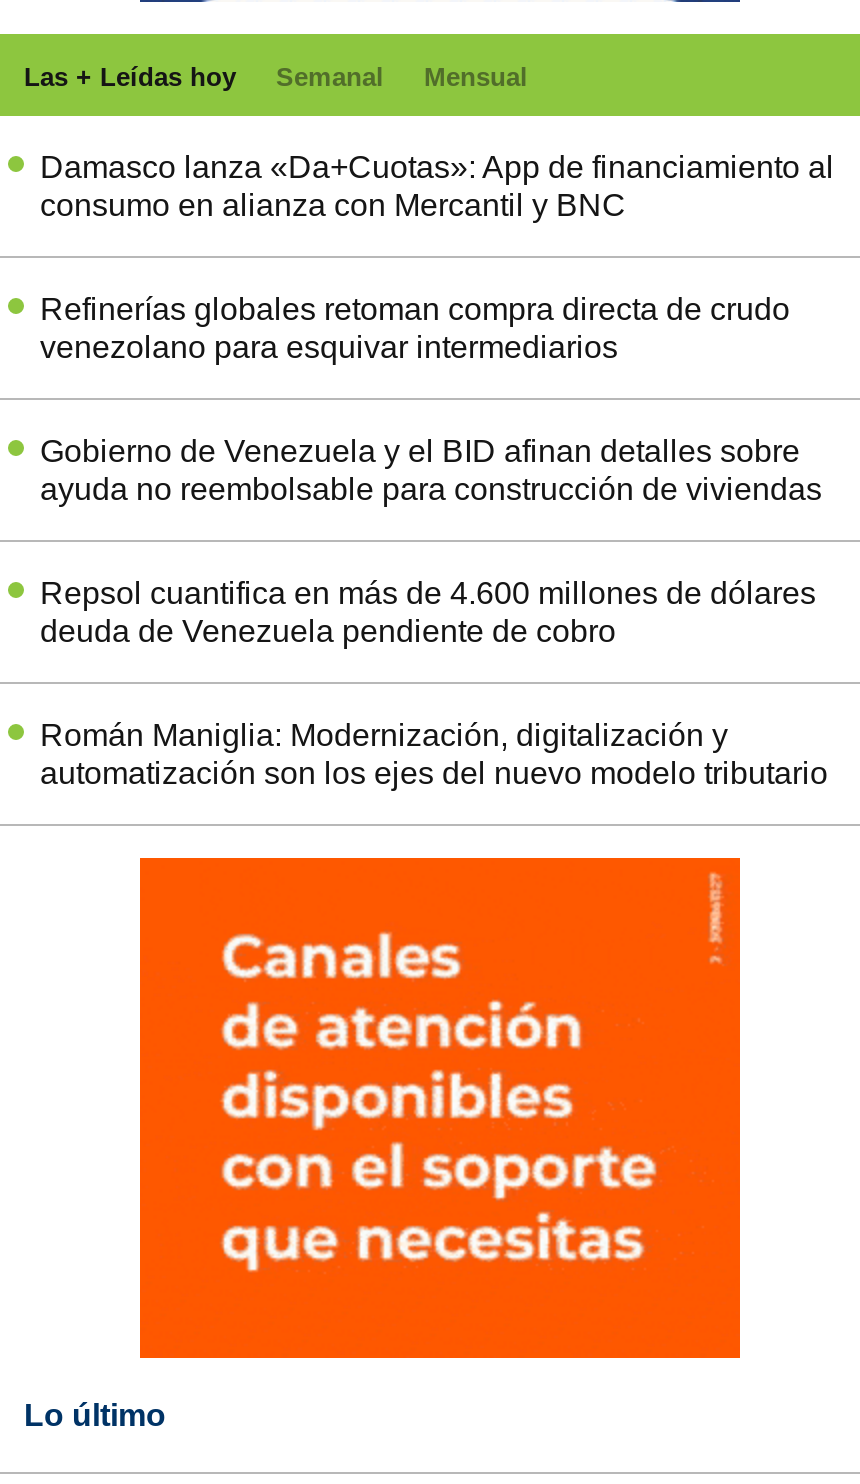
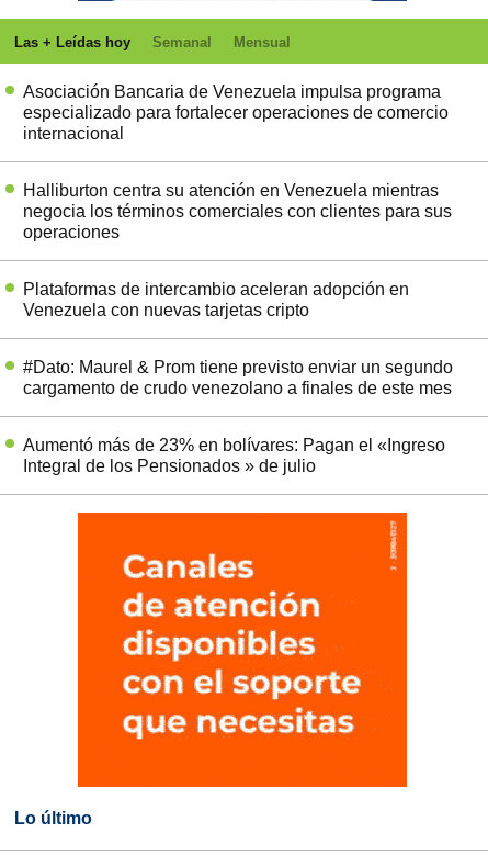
[40,151,834,223] Damasco lanza «Da+Cuotas»: App de financiamiento al | consumo en alianza con Mercantil y BNC -> [23,83,449,143] Asociación Bancaria de Venezuela impulsa programa | especializado para fortalecer operaciones de comercio | internacional
[40,293,790,365] Refinerías globales retoman compra directa de crudo | venezolano para esquivar intermediarios -> [23,181,452,242] Halliburton centra su atención en Venezuela mientras | negocia los términos comerciales con clientes para sus | operaciones
[40,435,822,507] Gobierno de Venezuela y el BID afinan detalles sobre | ayuda no reembolsable para construcción de viviendas -> [23,280,409,320] Plataformas de intercambio aceleran adopción en | Venezuela con nuevas tarjetas cripto
[40,577,816,649] Repsol cuantifica en más de 4.600 millones de dólares | deuda de Venezuela pendiente de cobro -> [23,358,453,398] #Dato: Maurel & Prom tiene previsto enviar un segundo | cargamento de crudo venezolano a finales de este mes
[40,719,828,791] Román Maniglia: Modernización, digitalización y | automatización son los ejes del nuevo modelo tributario -> [23,436,445,476] Aumentó más de 23% en bolívares: Pagan el «Ingreso | Integral de los Pensionados » de julio

